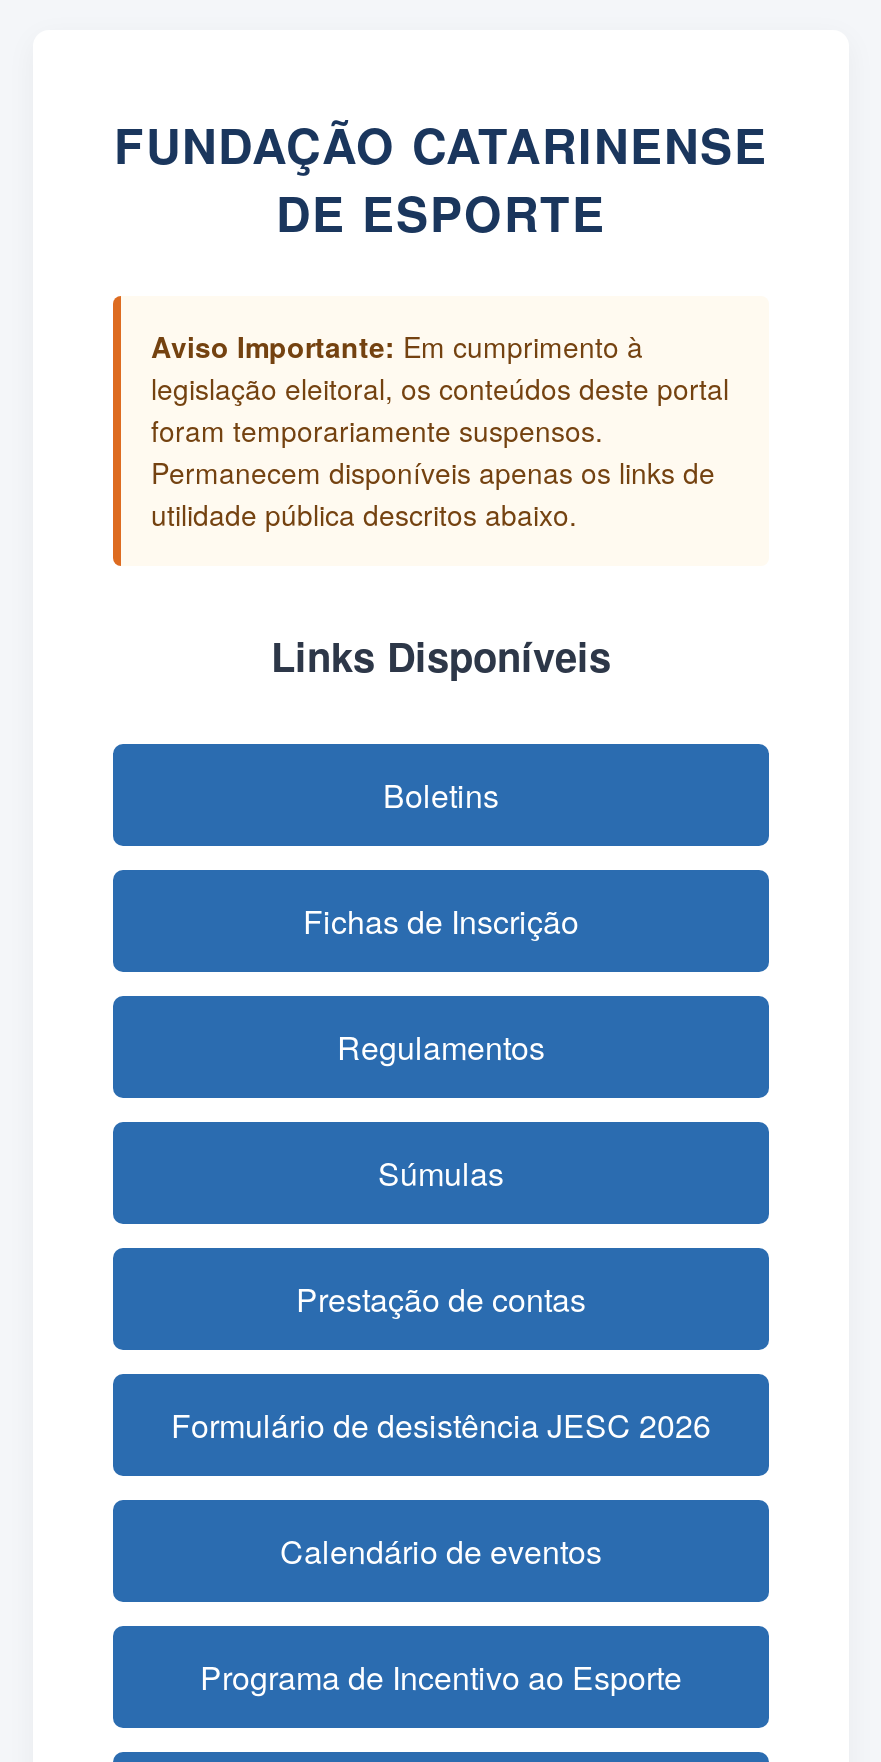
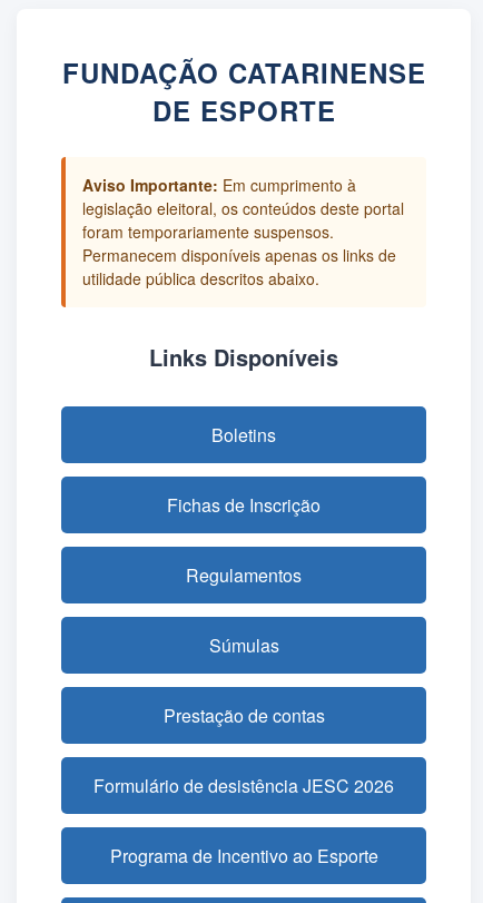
[280,1528,602,1574] Calendário de eventos -> none

